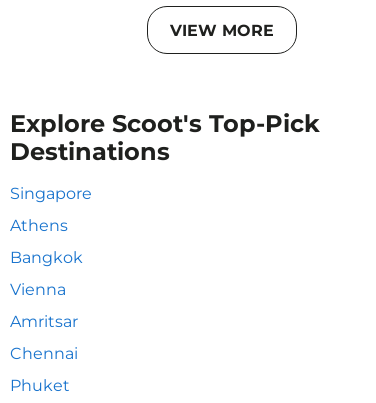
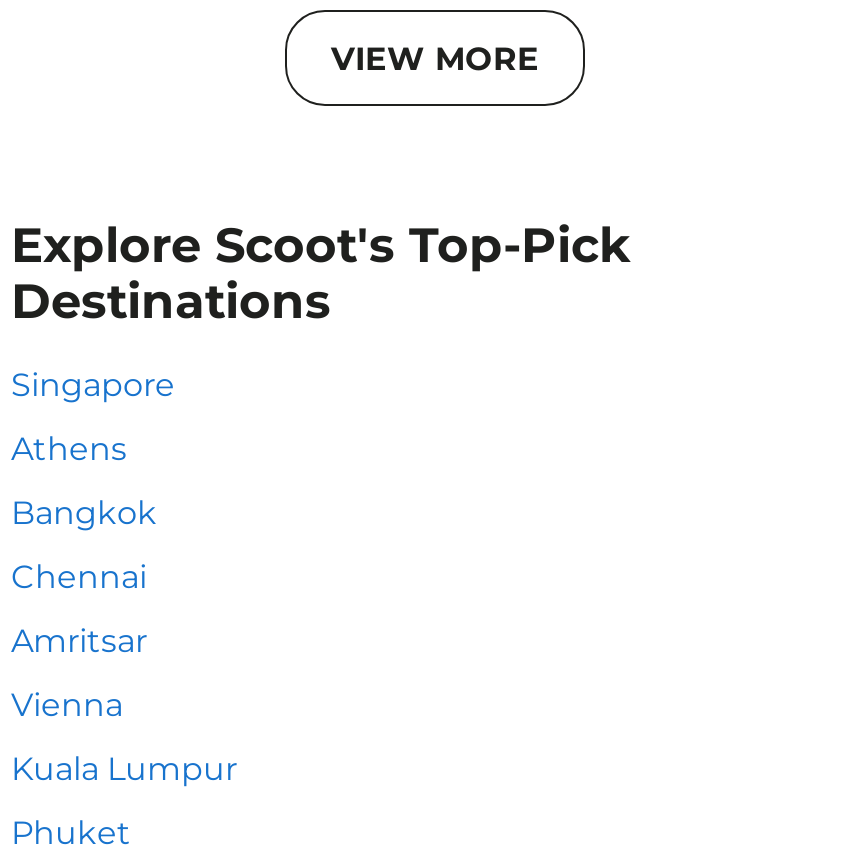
moved [10,280,66,299] -> [11,686,123,724]: Vienna
none -> [11,750,237,788] Kuala Lumpur
moved [10,312,78,363] -> [11,558,147,660]: Amritsar | Chennai

